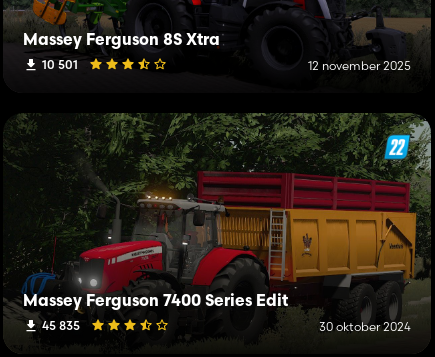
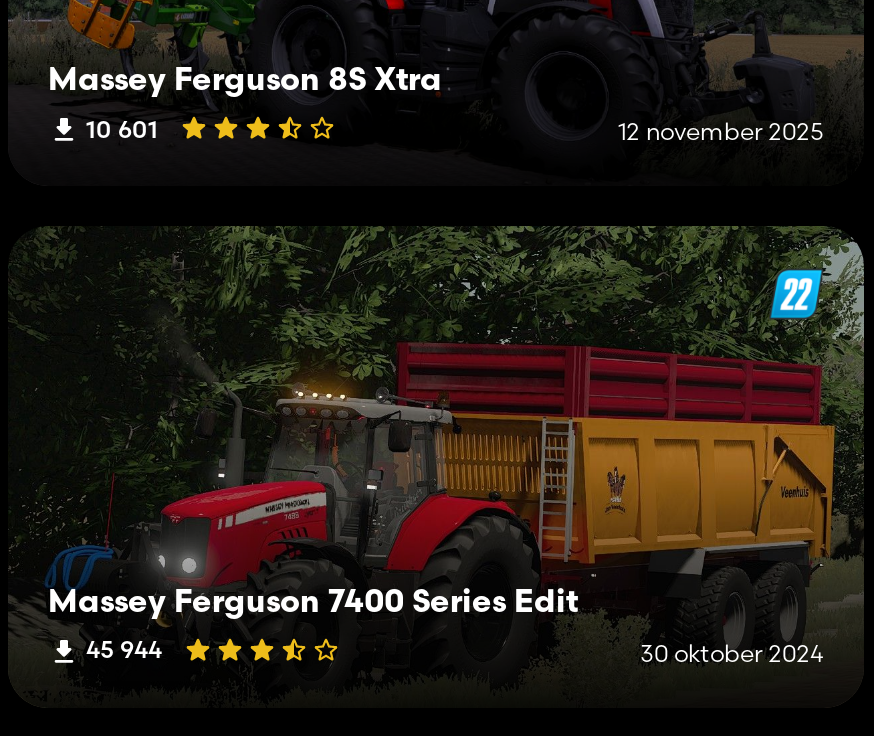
[42,57,78,72] 10 501 -> [86,114,158,144] 10 601
[42,317,80,332] 45 835 -> [86,635,162,665] 45 944

